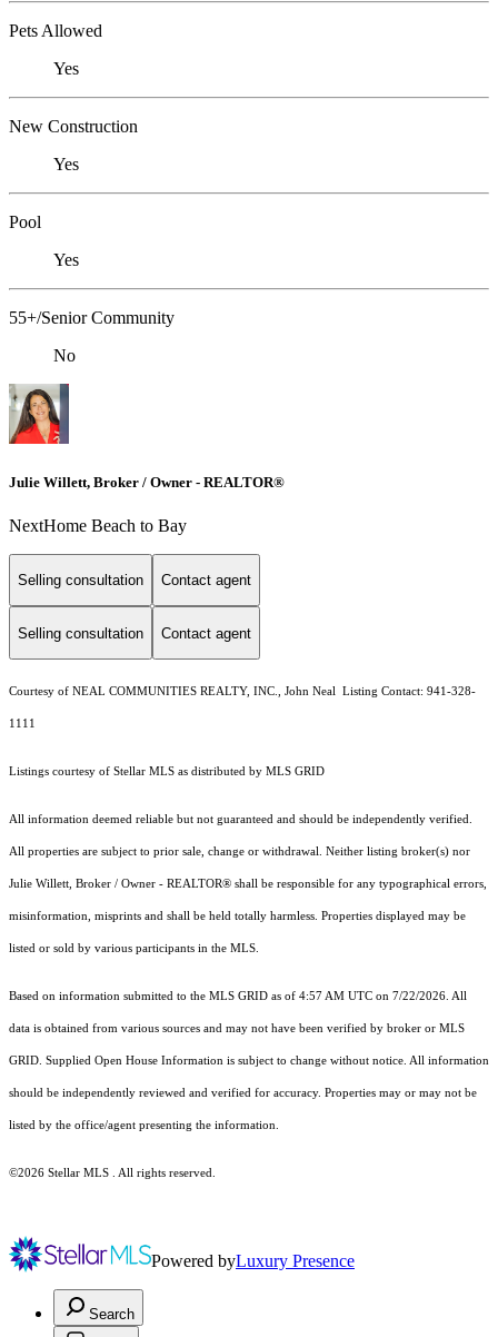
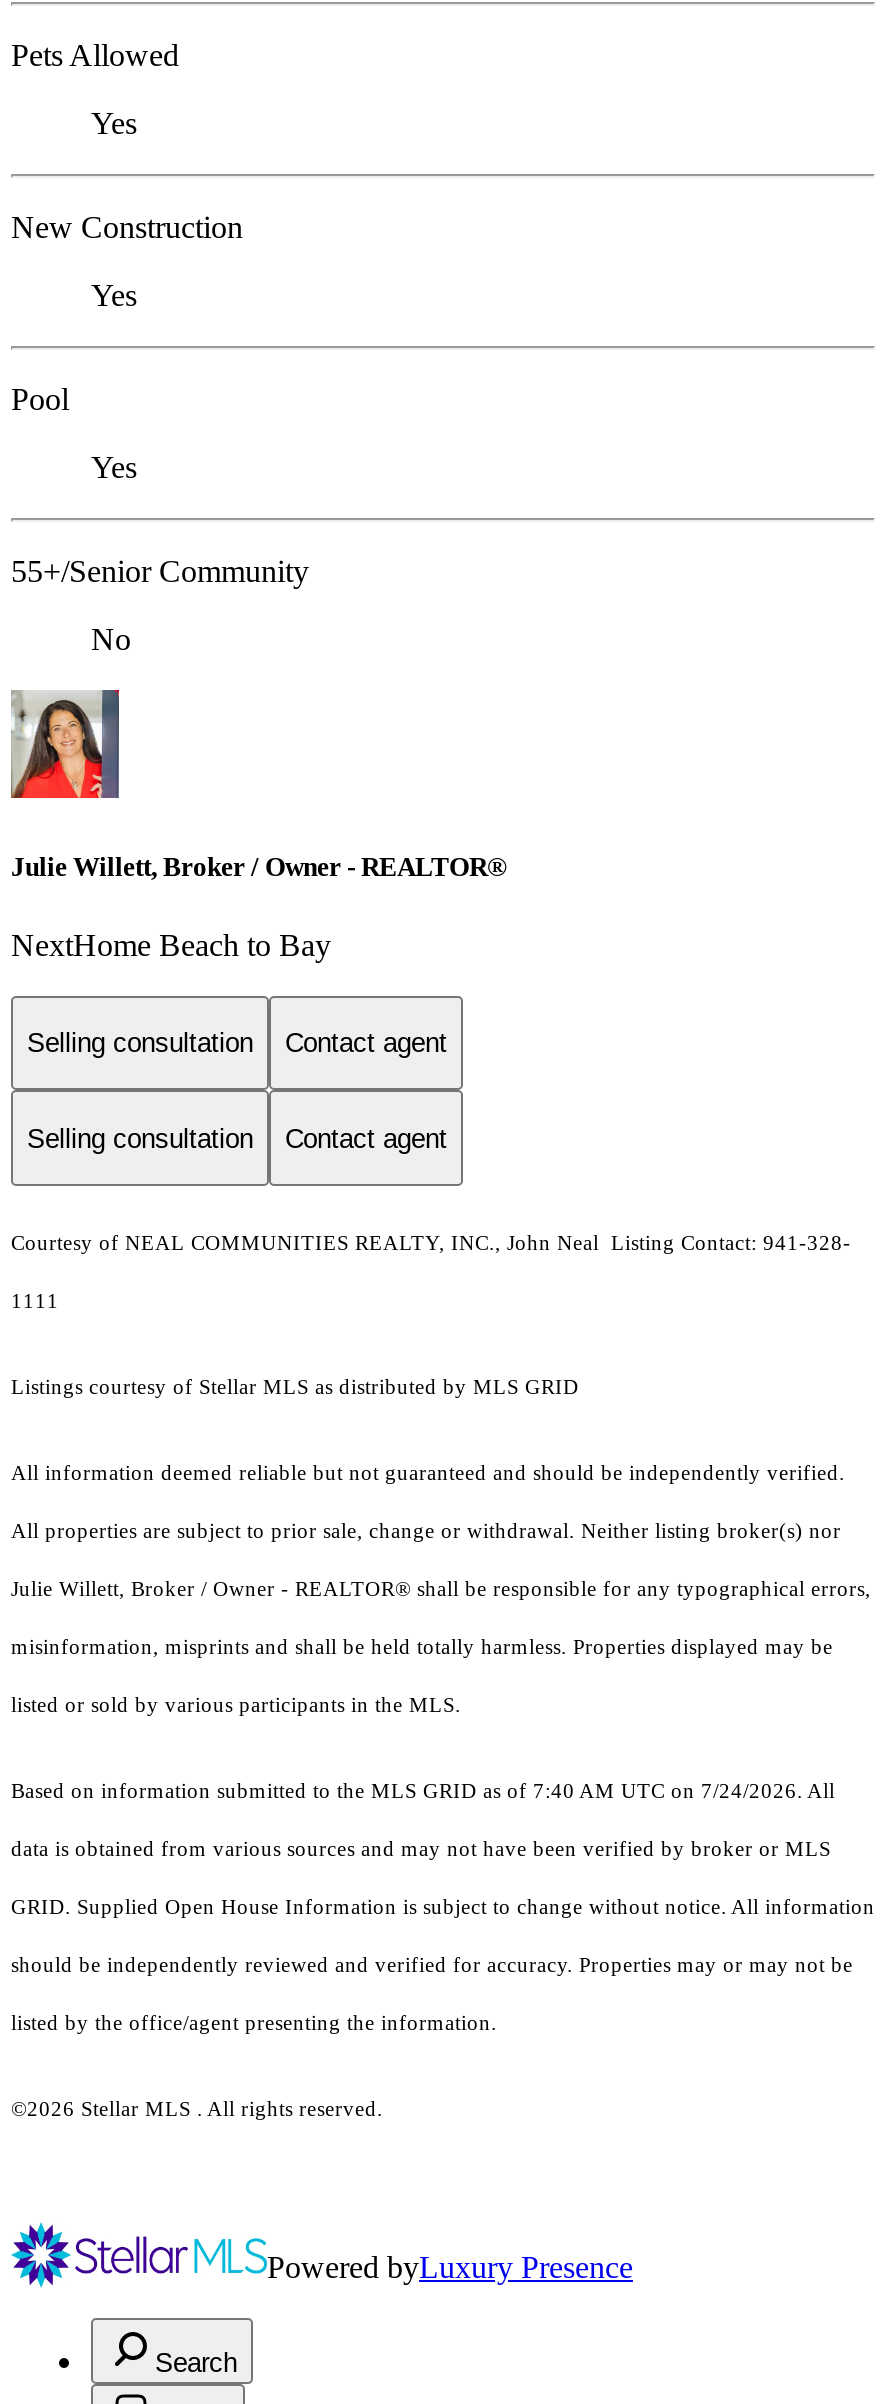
[9,990,467,1002] Based on information submitted to the MLS GRID as of 4:57 AM UTC on 7/22/2026. All -> [11,1780,835,1802] Based on information submitted to the MLS GRID as of 7:40 AM UTC on 7/24/2026. All

